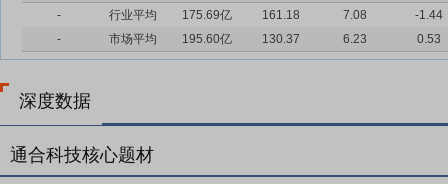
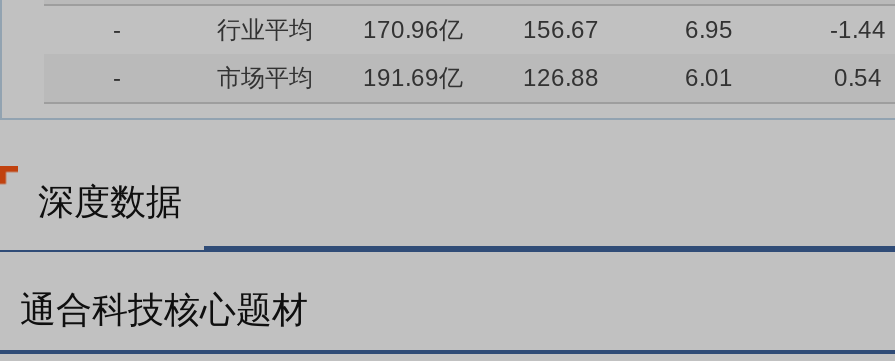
[108,8,231,22] 行业平均 175.69亿 -> [217,16,463,44] 行业平均 170.96亿
[261,8,299,22] 161.18 -> [523,16,599,44] 156.67
[342,8,366,22] 7.08 -> [685,16,733,44] 6.95
[108,32,231,46] 市场平均 195.60亿 -> [217,64,463,92] 市场平均 191.69亿
[261,32,299,46] 130.37 -> [523,64,599,92] 126.88
[342,32,366,46] 6.23 -> [685,64,733,92] 6.01
[417,32,441,46] 0.53 -> [834,64,882,92] 0.54

